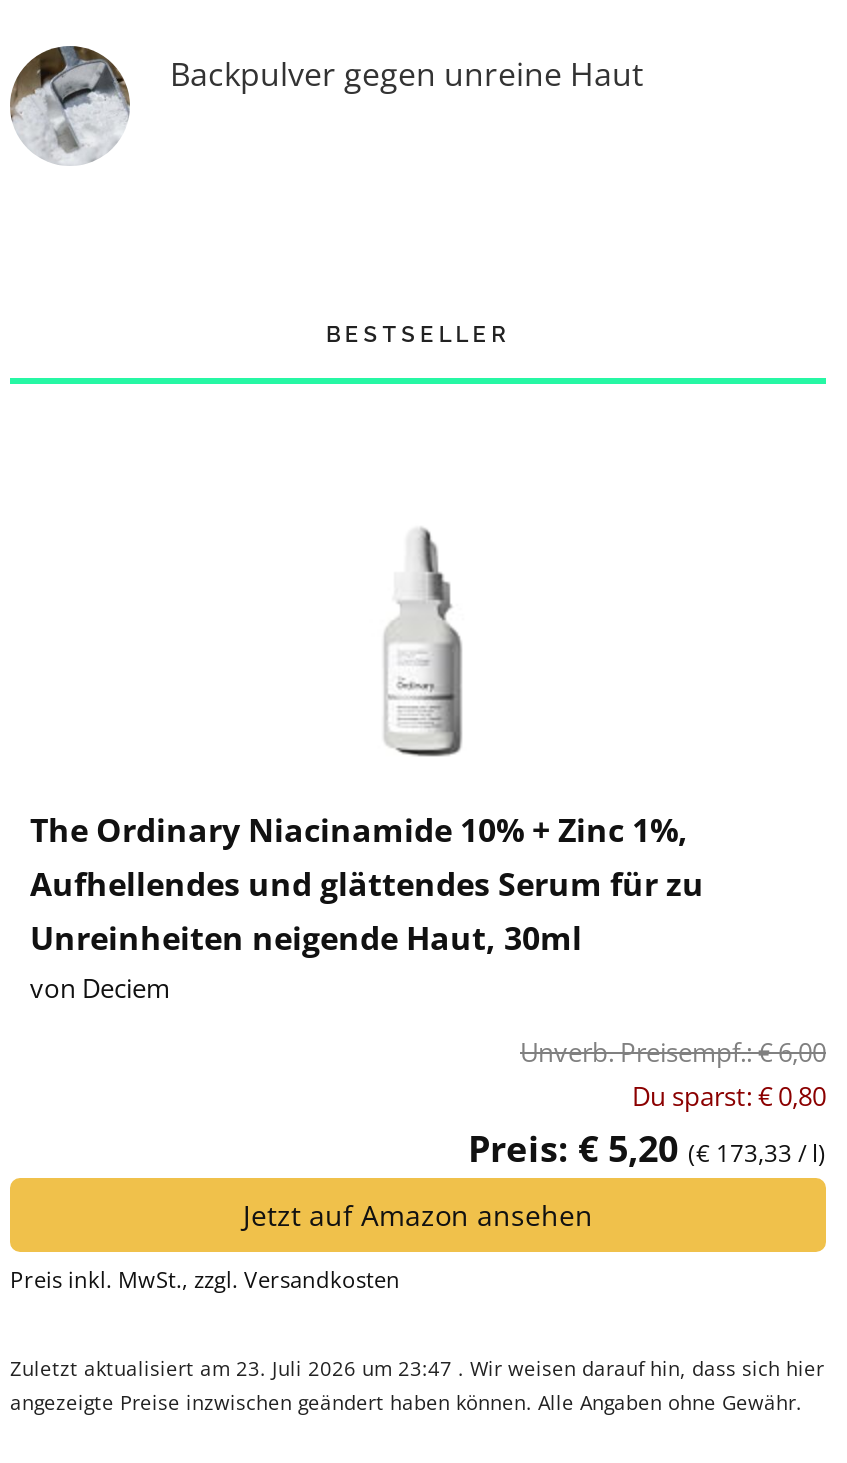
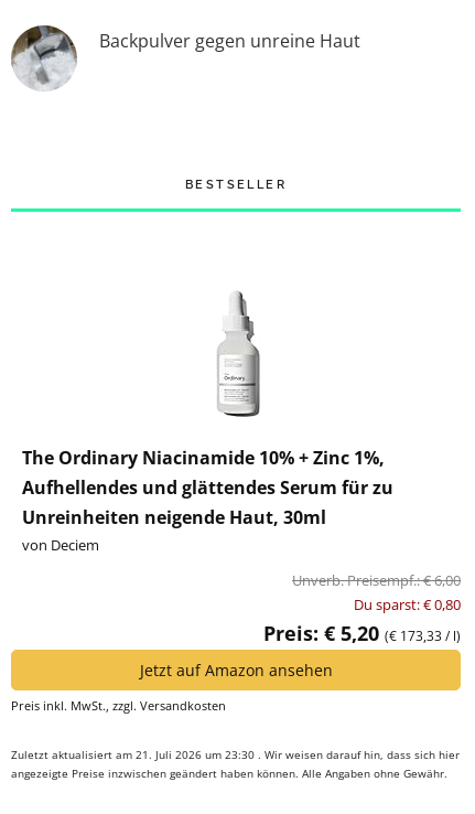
[10,1355,824,1383] Zuletzt aktualisiert am 23. Juli 2026 um 23:47 . Wir weisen darauf hin, dass sich hier -> [11,747,460,762] Zuletzt aktualisiert am 21. Juli 2026 um 23:30 . Wir weisen darauf hin, dass sich hier

